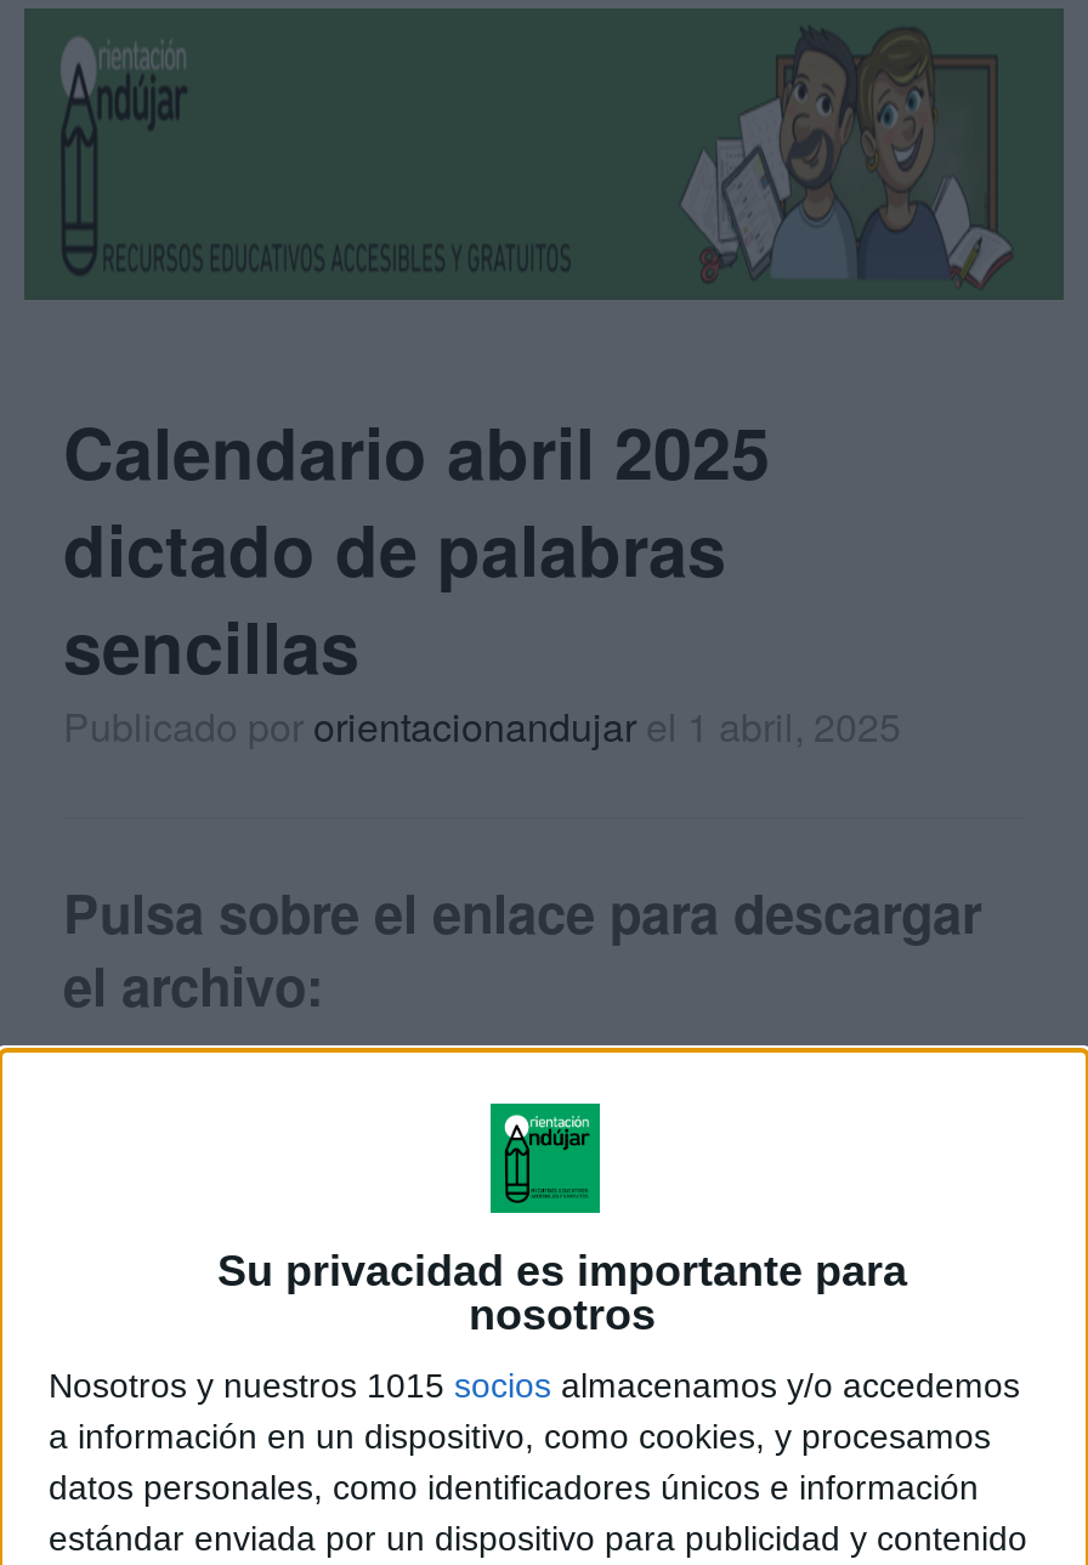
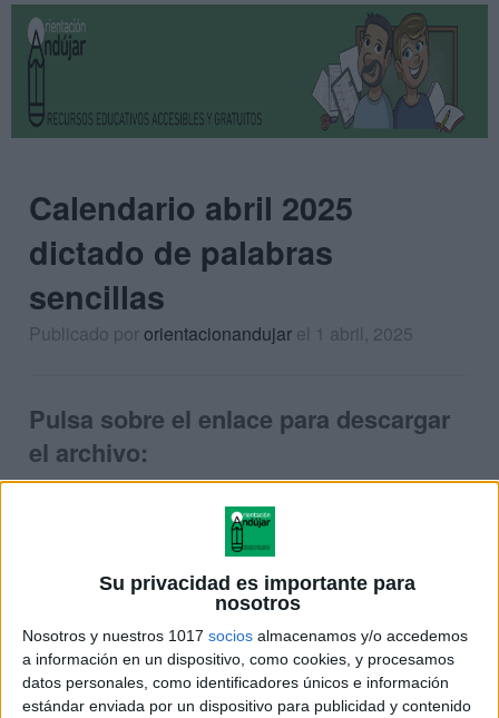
[49,1365,1020,1404] Nosotros y nuestros 1015 socios almacenamos y/o accedemos -> [22,626,468,644] Nosotros y nuestros 1017 socios almacenamos y/o accedemos

